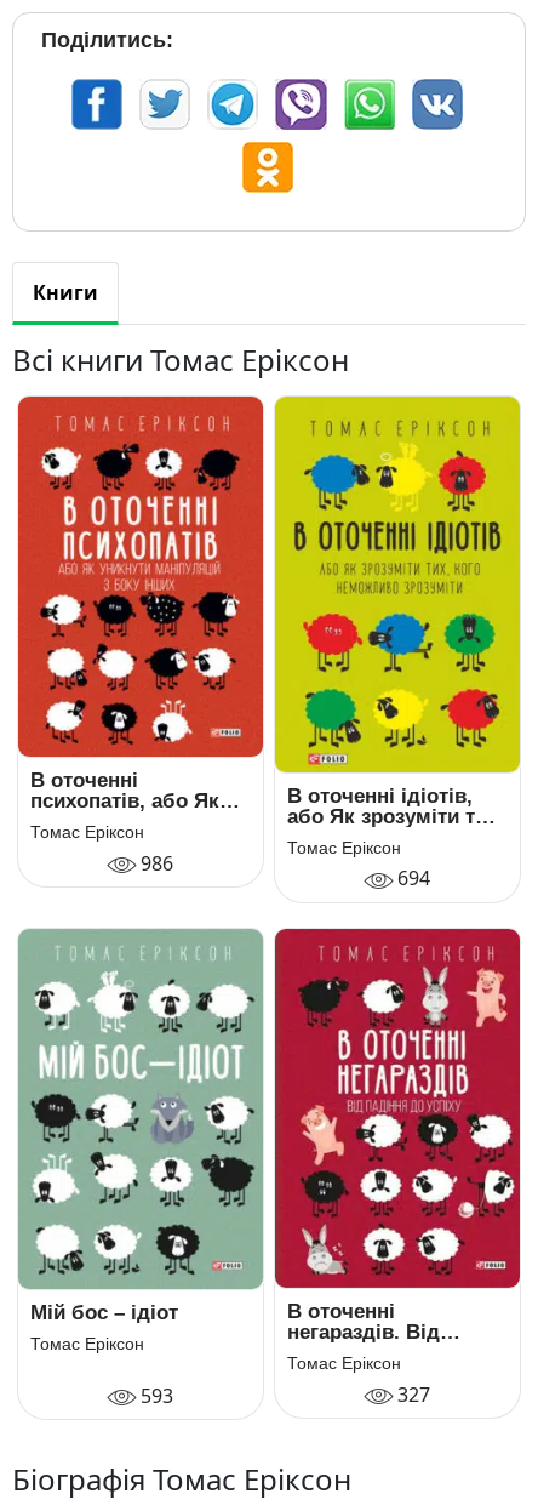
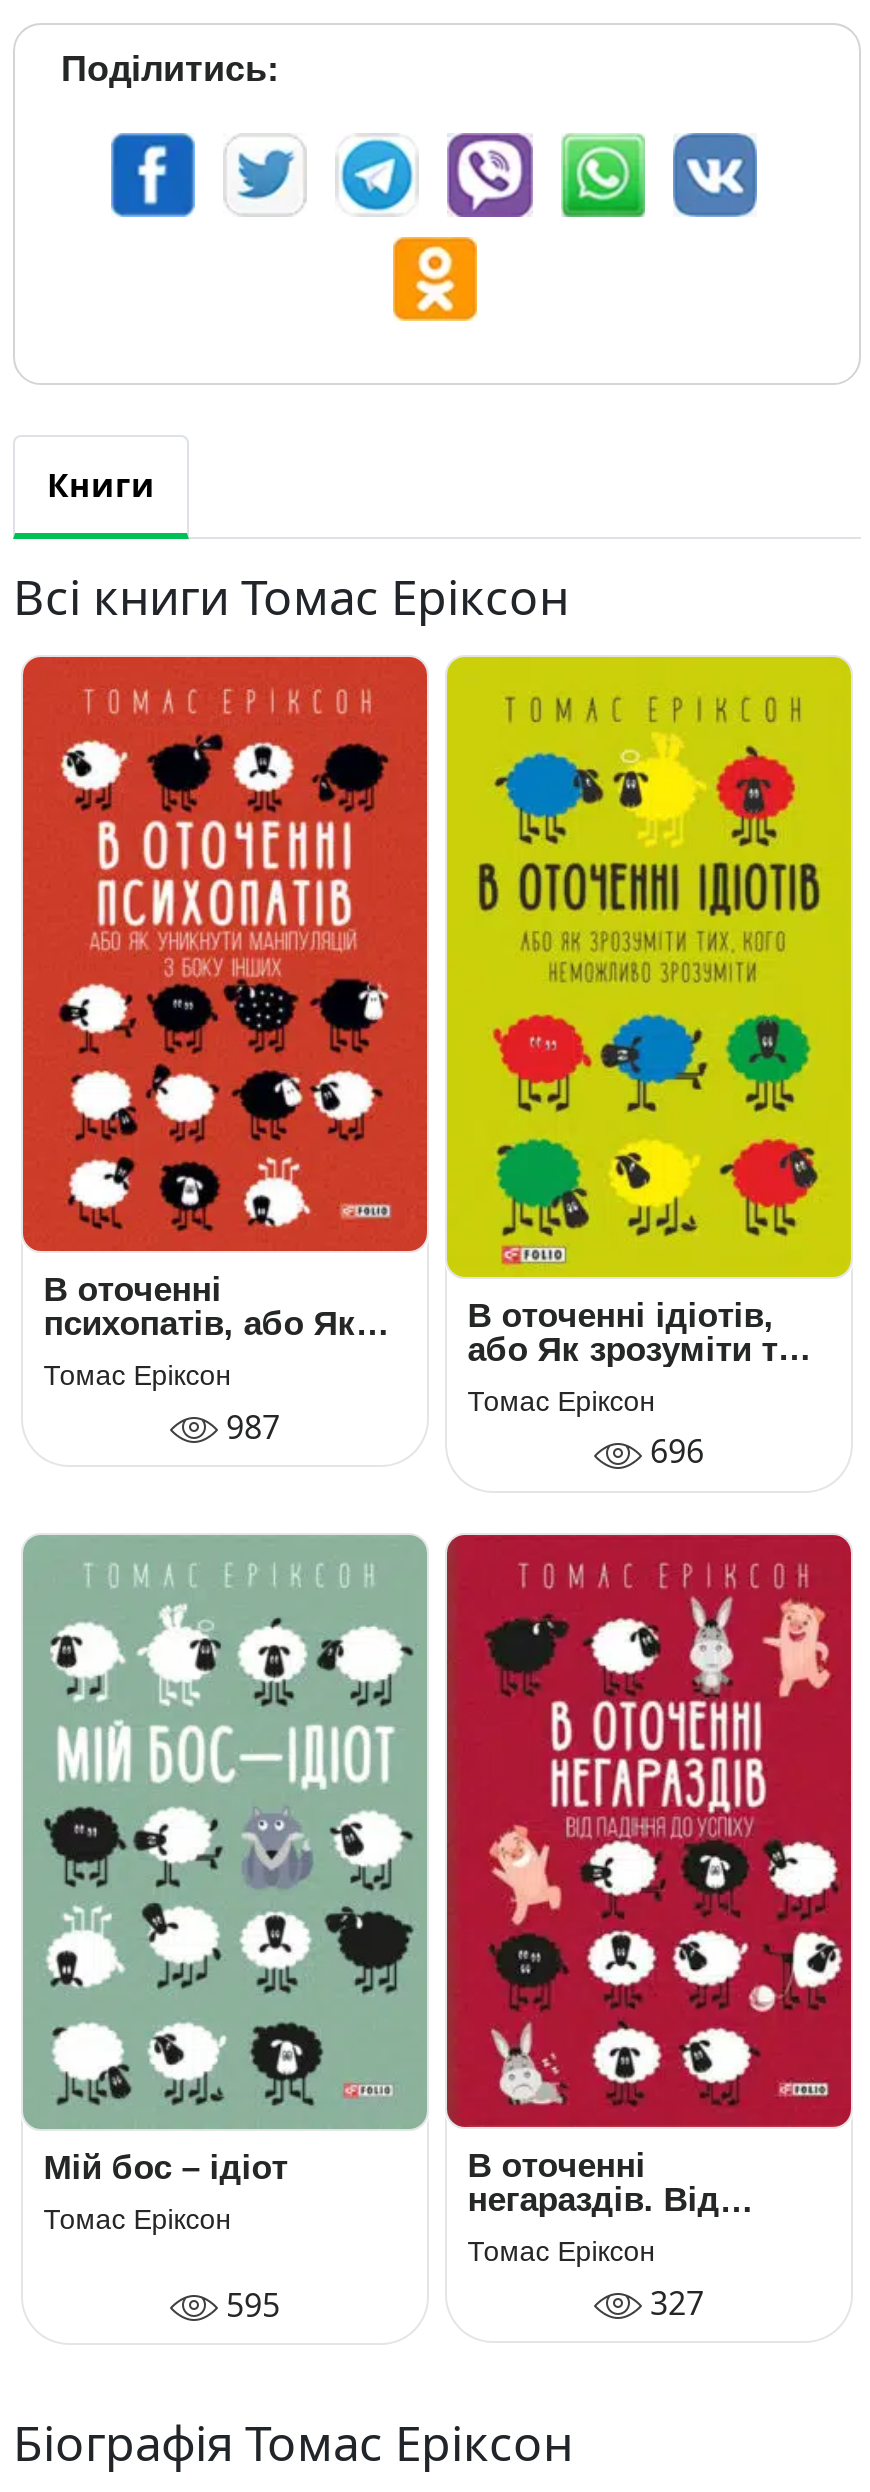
[141,850,174,876] 986 -> [226,1404,280,1448] 987
[398,865,431,892] 694 -> [650,1430,704,1474] 696
[141,1382,174,1409] 593 -> [226,2283,280,2327] 595

